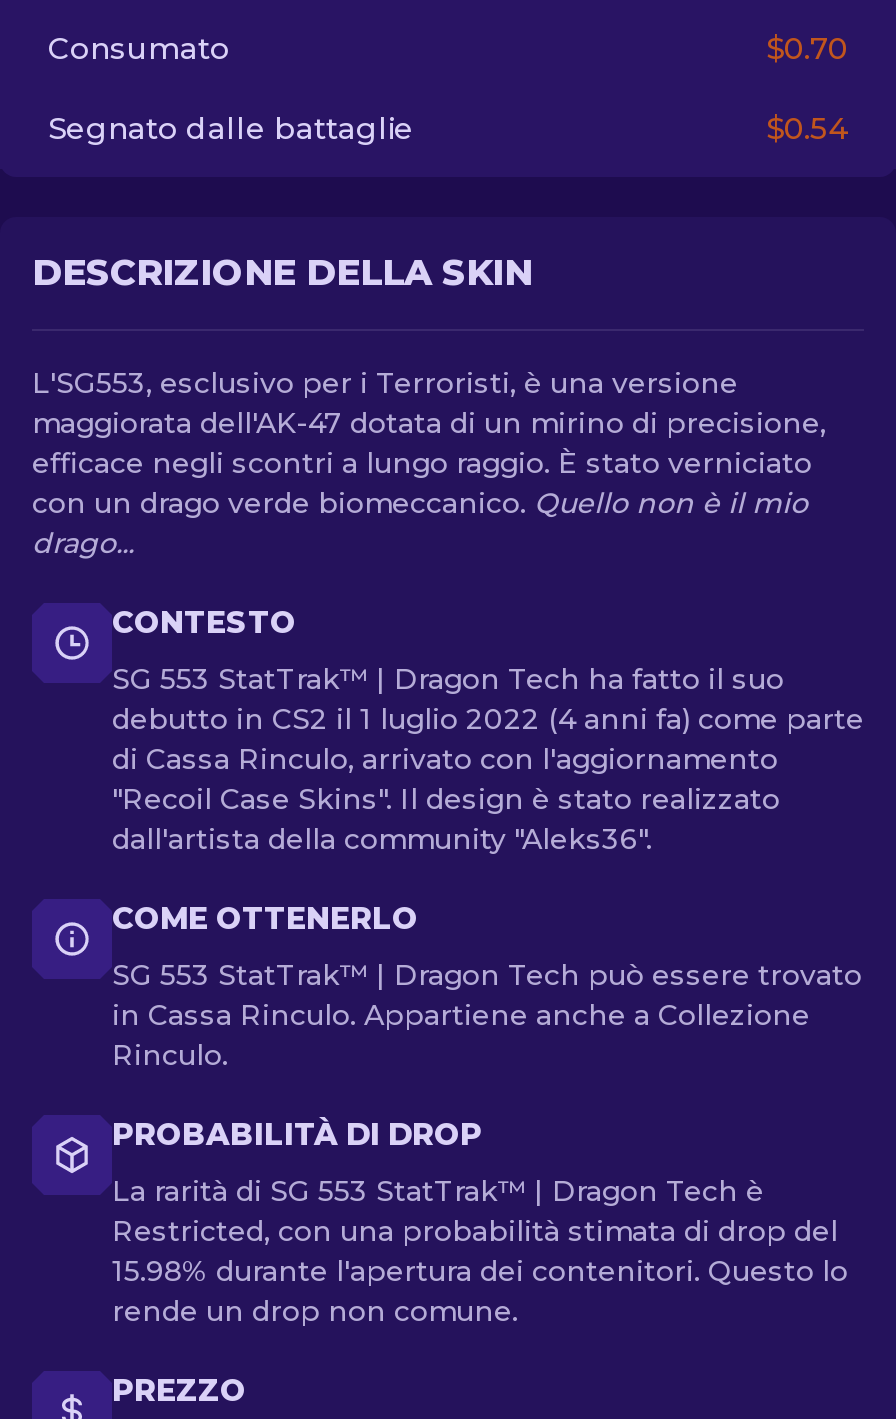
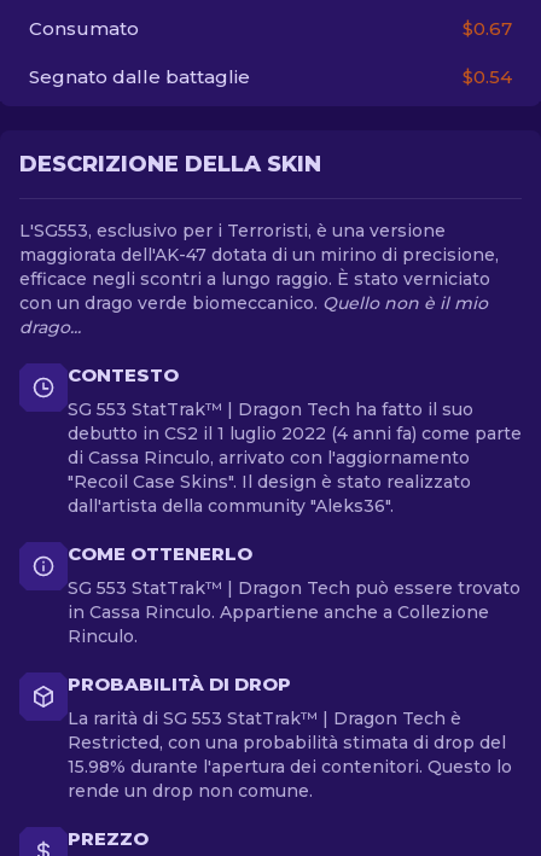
[766,29,848,67] $0.70 -> [463,17,512,40] $0.67

